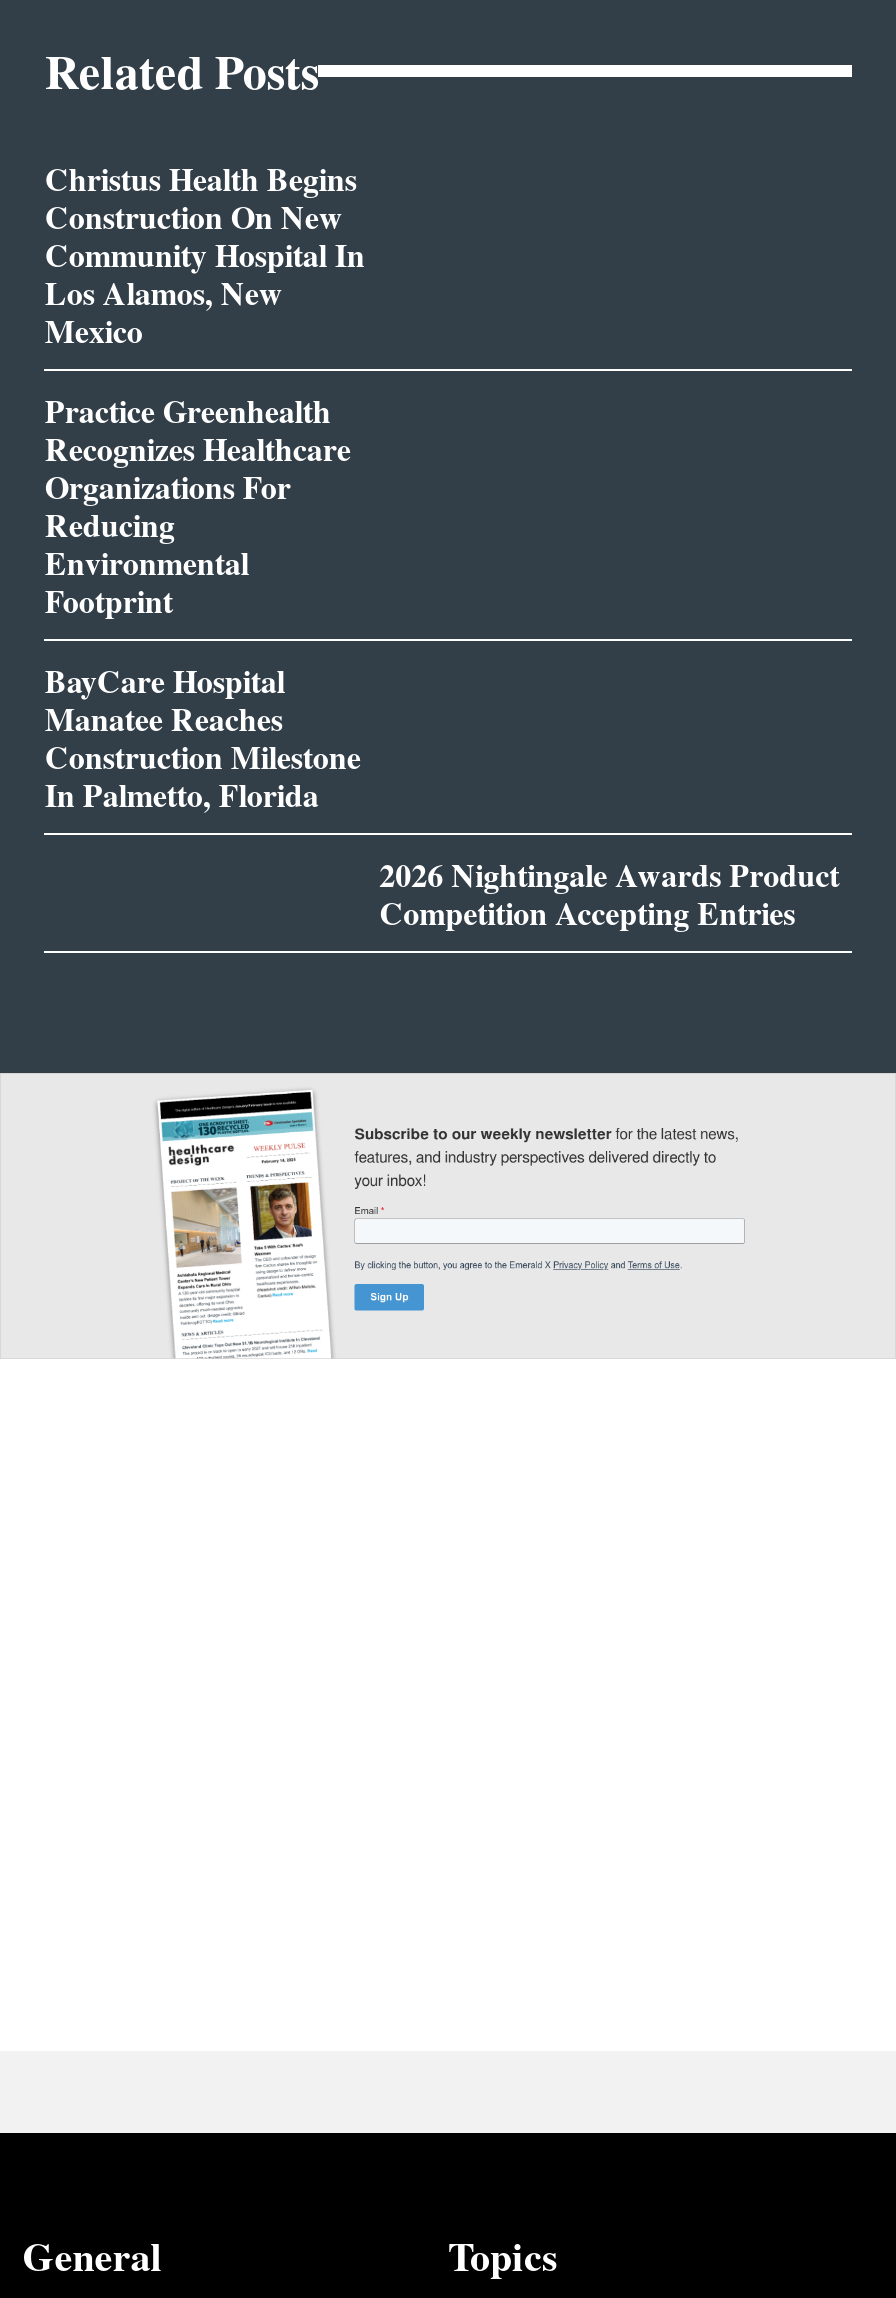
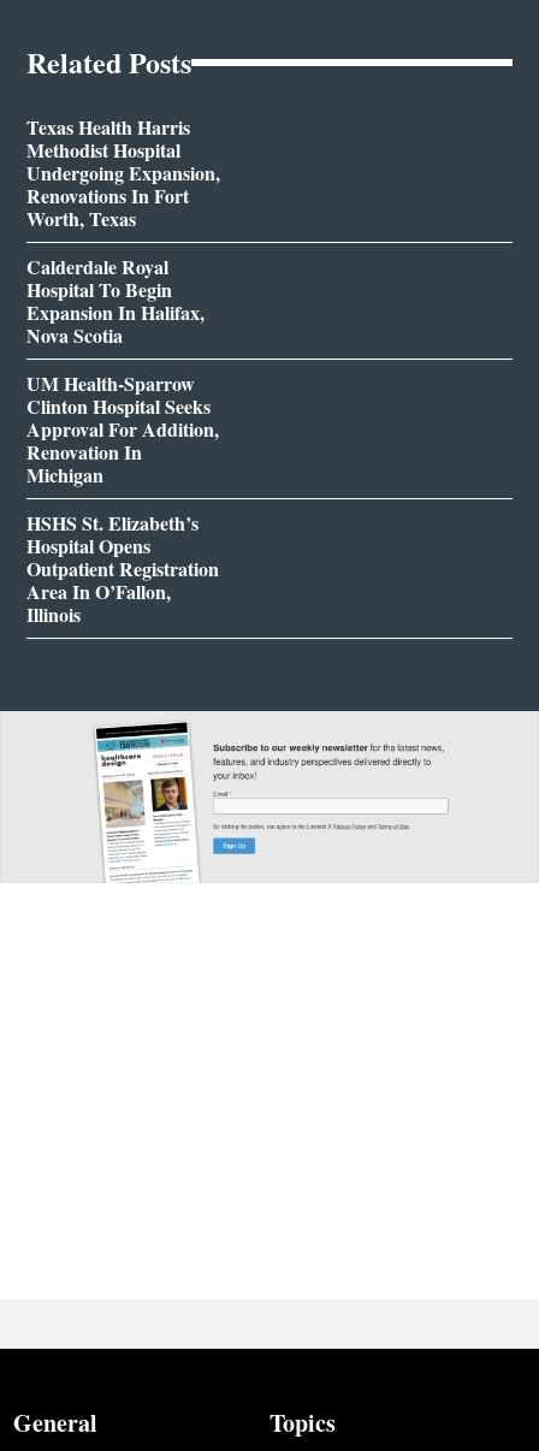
[45,155,365,353] Christus Health Begins | Construction On New | Community Hospital In | Los Alamos, New | Mexico -> [27,113,221,232] Texas Health Harris | Methodist Hospital | Undergoing Expansion, | Renovations In Fort | Worth, Texas
[45,387,351,623] Practice Greenhealth | Recognizes Healthcare | Organizations For | Reducing | Environmental | Footprint -> [27,253,205,349] Calderdale Royal | Hospital To Begin | Expansion In Halifax, | Nova Scotia
[45,657,361,817] BayCare Hospital | Manatee Reaches | Construction Milestone | In Palmetto, Florida -> [27,370,219,489] UM Health-Sparrow | Clinton Hospital Seeks | Approval For Addition, | Renovation In | Michigan
[379,851,839,935] 2026 Nightingale Awards Product | Competition Accepting Entries -> [27,509,219,628] HSHS St. Elizabeth’s | Hospital Opens | Outpatient Registration | Area In O’Fallon, | Illinois

